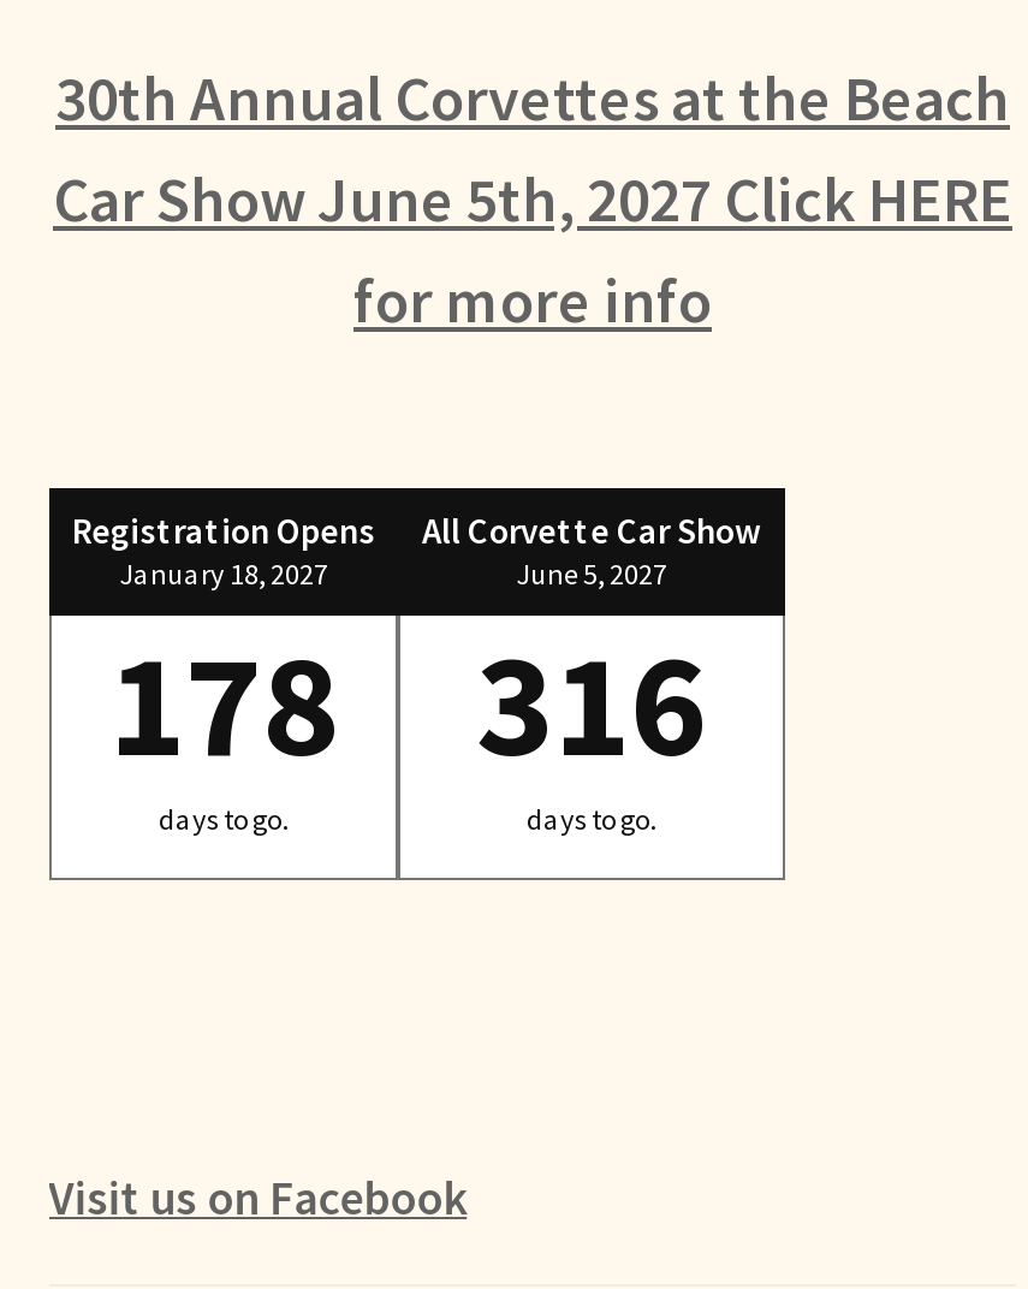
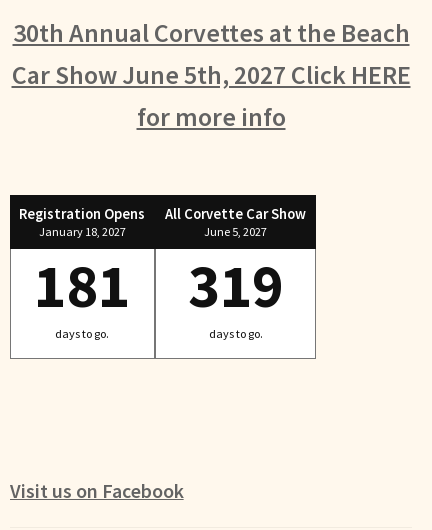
[108,612,339,797] 178 -> [34,247,130,324] 181
[476,612,707,797] 316 -> [187,247,283,324] 319

